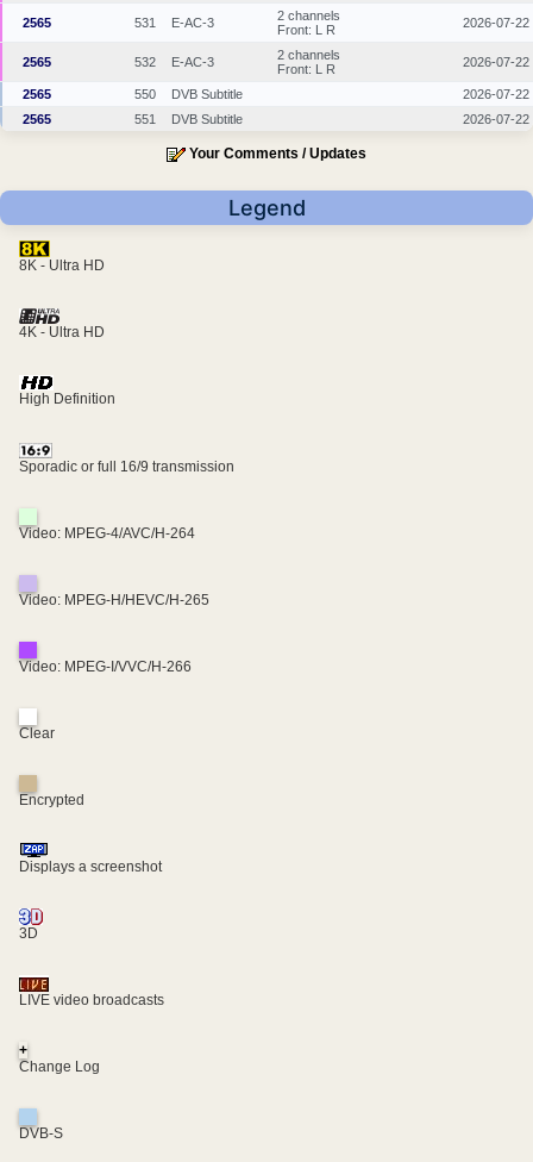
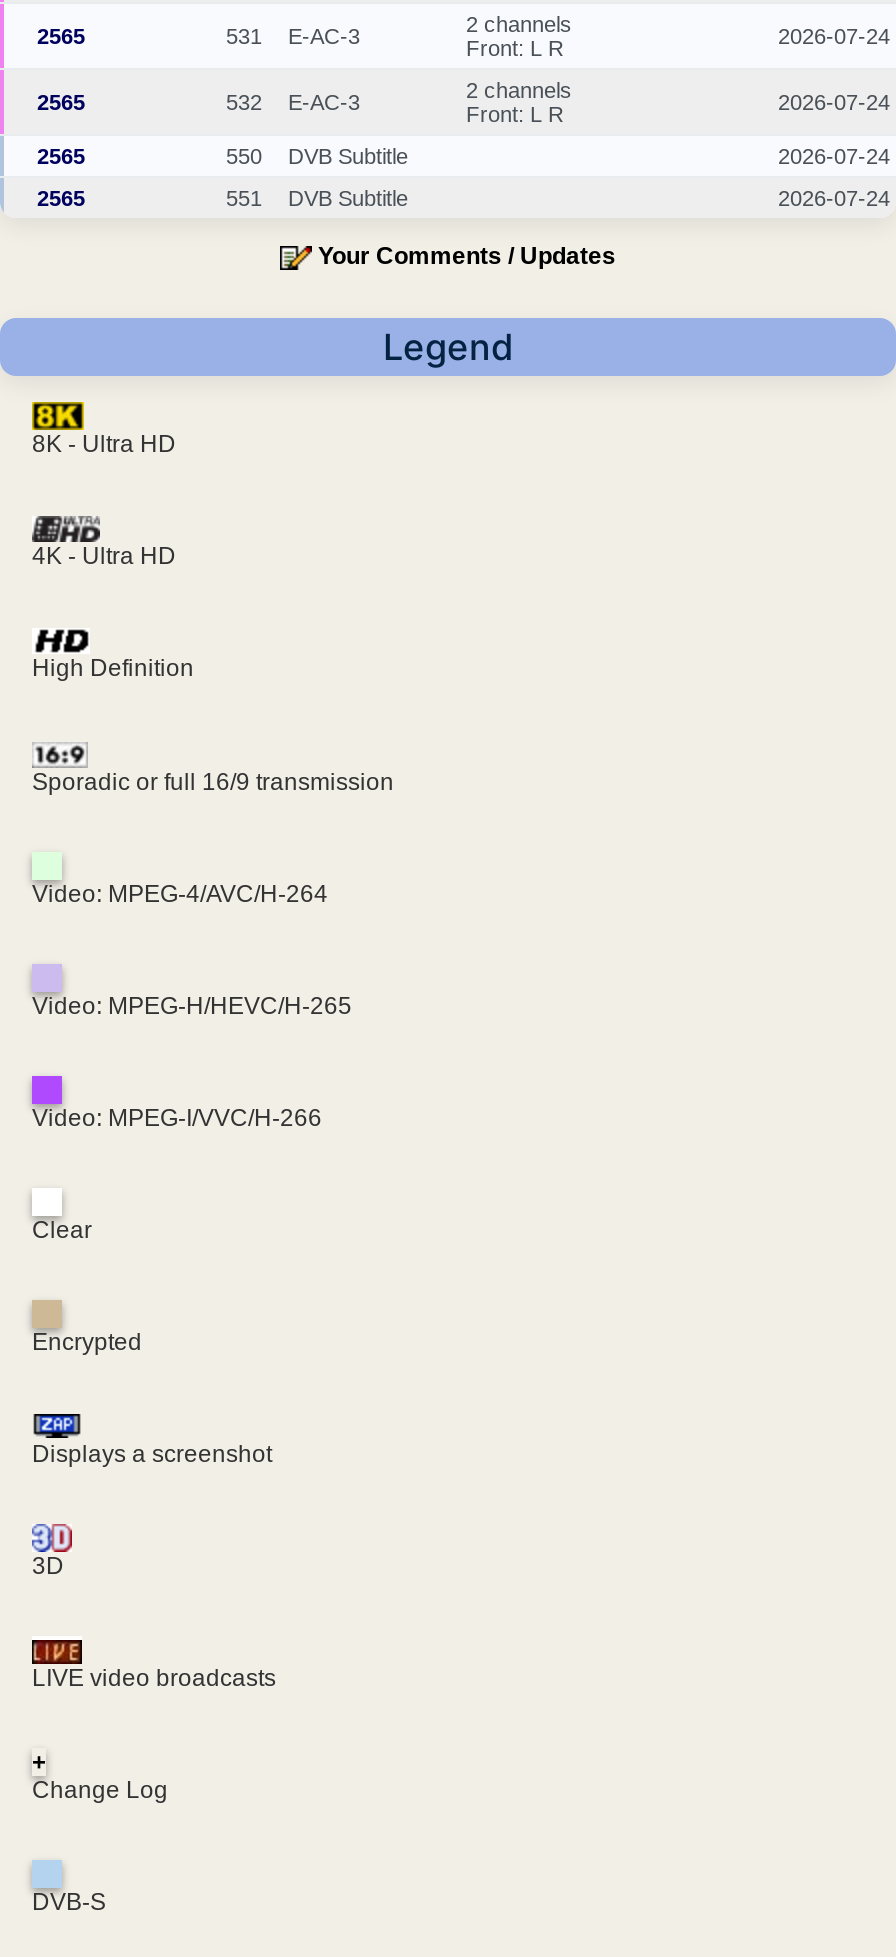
[463,15,529,29] 2026-07-22 -> [778,23,890,47] 2026-07-24
[463,54,529,69] 2026-07-22 -> [778,89,890,113] 2026-07-24
[463,87,529,101] 2026-07-22 -> [778,143,890,167] 2026-07-24
[463,112,529,126] 2026-07-22 -> [778,185,890,209] 2026-07-24

